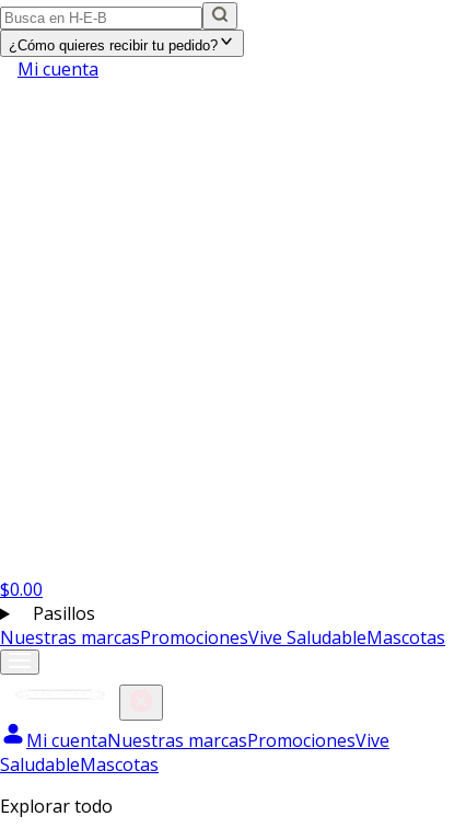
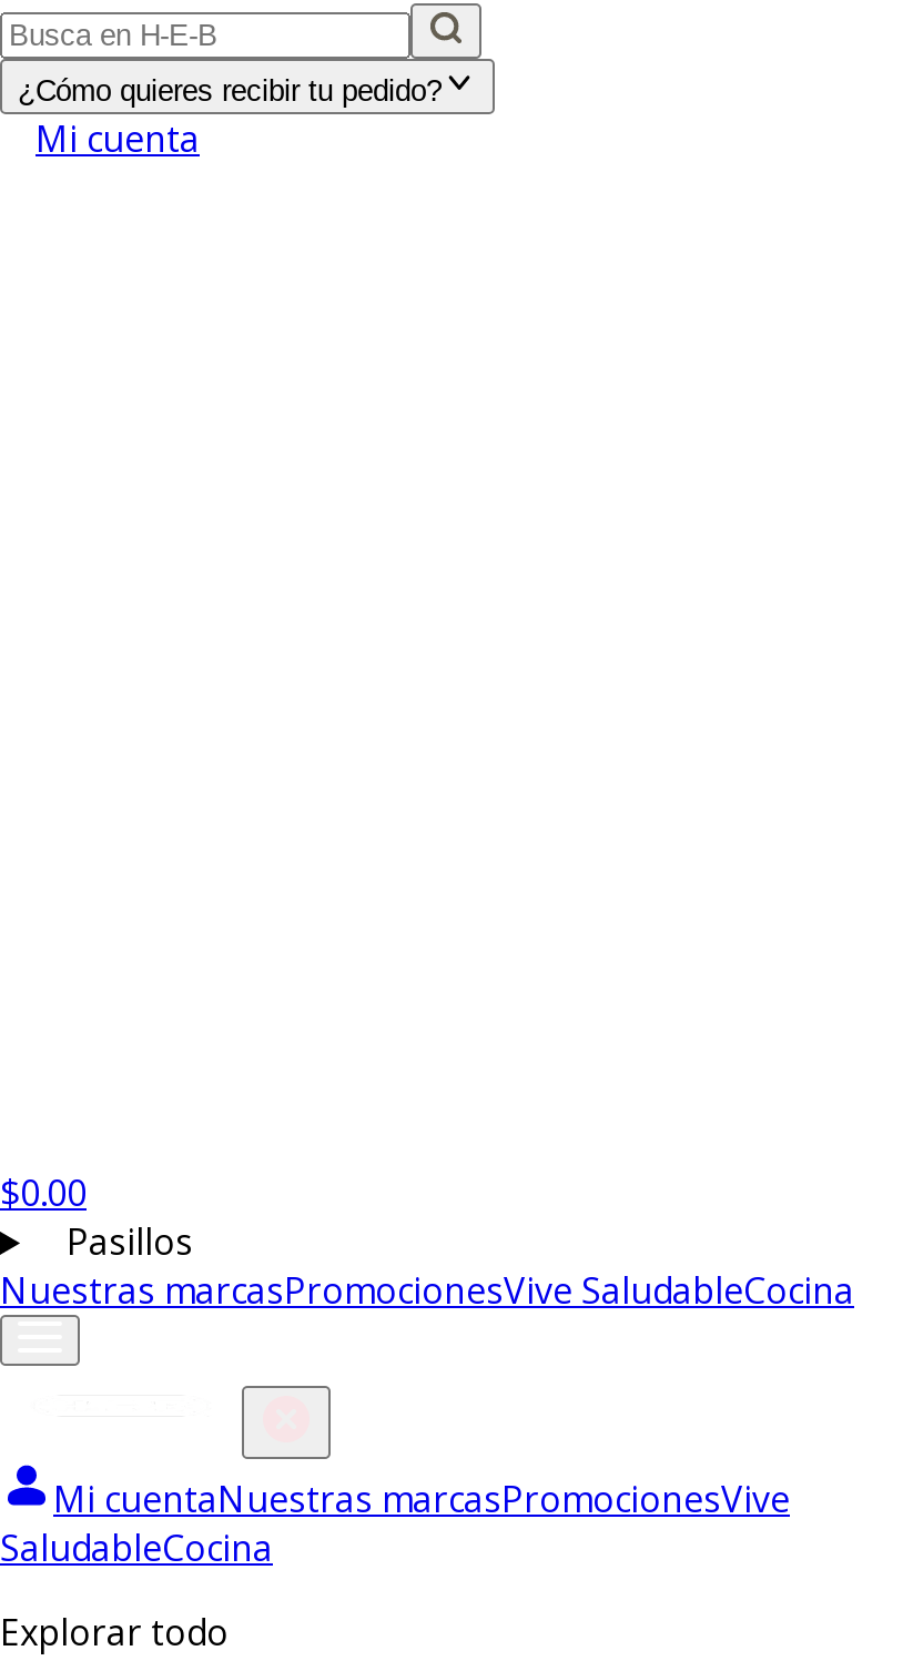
[0,625,445,649] Nuestras marcasPromocionesVive SaludableMascotas -> [0,1266,854,1315] Nuestras marcasPromocionesVive SaludableCocina
[0,752,159,777] SaludableMascotas -> [0,1523,273,1572] SaludableCocina

